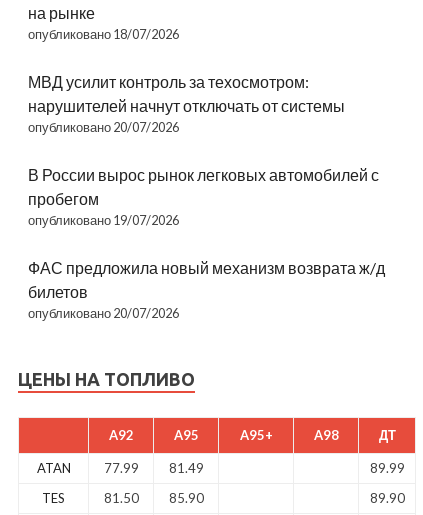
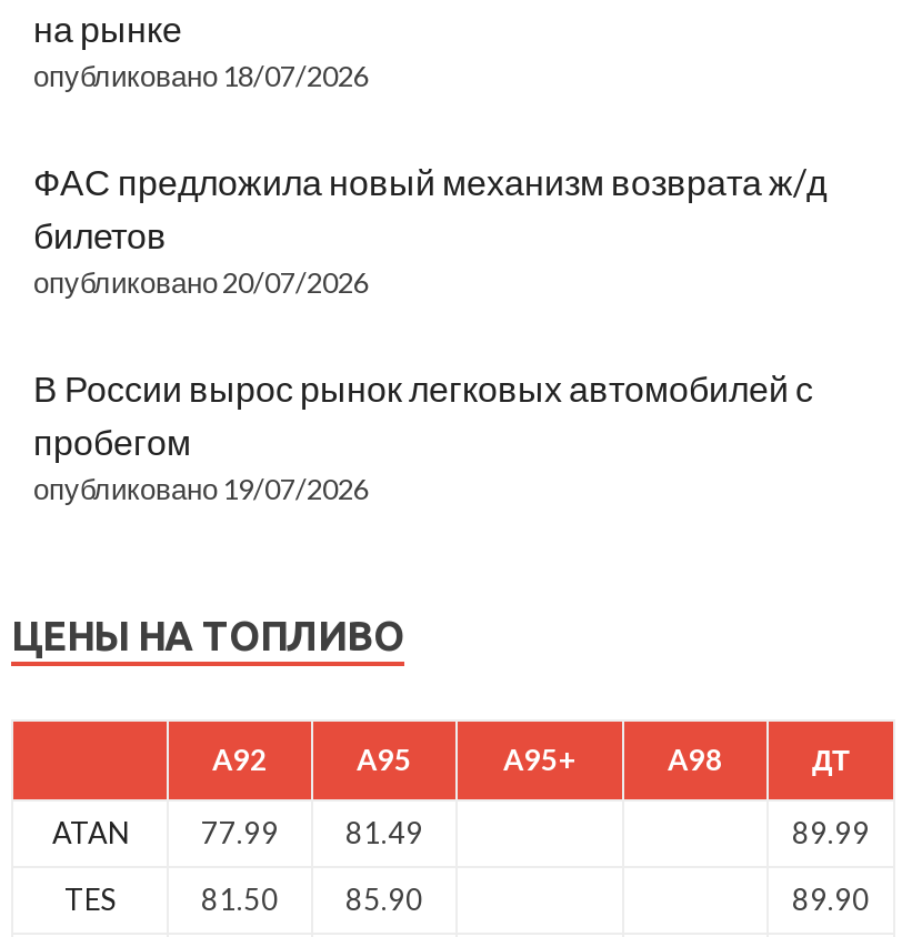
[28,72,345,115] МВД усилит контроль за техосмотром: | нарушителей начнут отключать от системы -> none
moved [28,258,385,301] -> [33,161,826,256]: ФАС предложила новый механизм возврата ж/д | билетов
[28,305,179,321] опубликовано 20/07/2026 -> none

